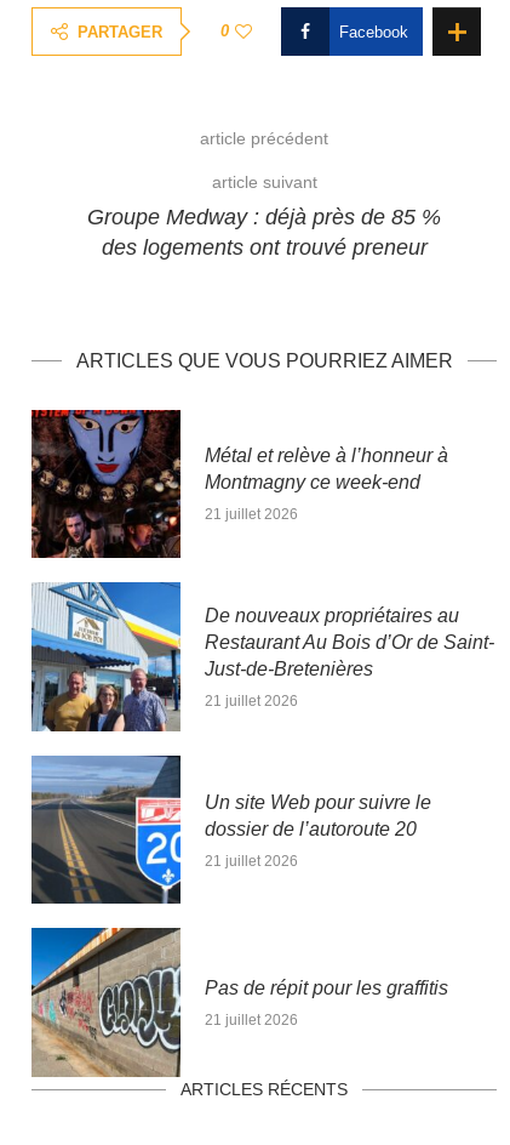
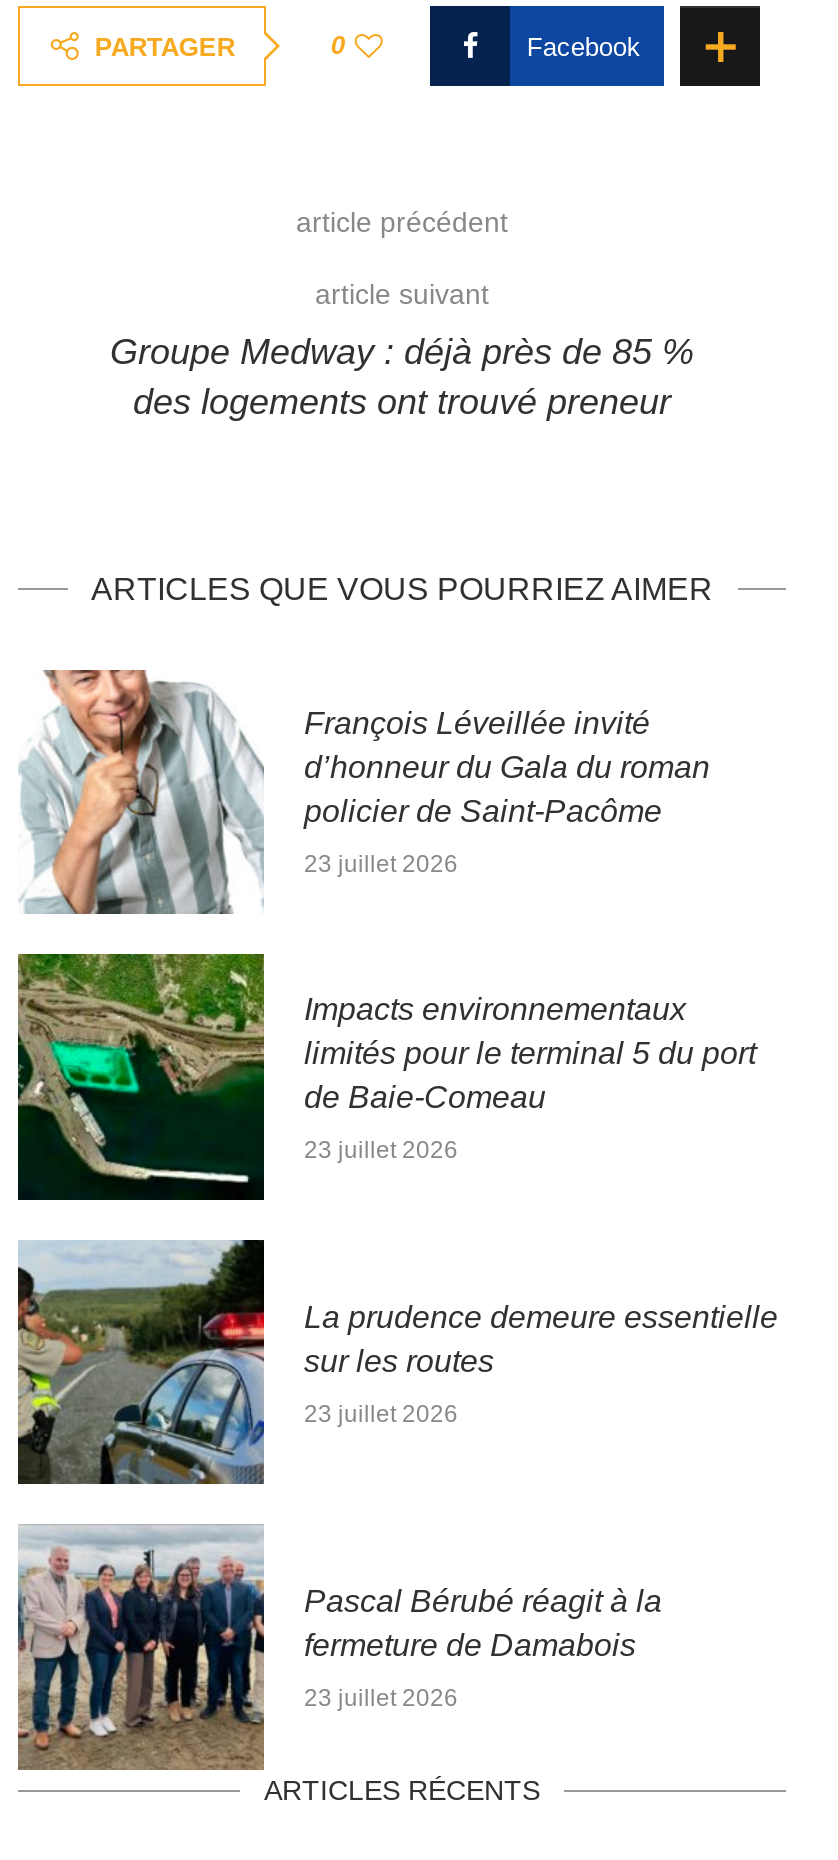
[30,409,448,559] [image] | Métal et relève à l’honneur à | Montmagny ce week-end -> [18,670,710,916] [image] | François Léveillée invité | d’honneur du Gala du roman | policier de Saint-Pacôme
[205,506,298,523] 21 juillet 2026 -> [304,851,458,879] 23 juillet 2026
[30,581,494,733] [image] | De nouveaux propriétaires au | Restaurant Au Bois d’Or de Saint- | Just-de-Bretenières -> [16,952,756,1202] [image] | Impacts environnementaux | limités pour le terminal 5 du port | de Baie-Comeau
[205,693,298,710] 21 juillet 2026 -> [304,1136,458,1164] 23 juillet 2026
[30,756,431,904] [image] | Un site Web pour suivre le | dossier de l’autoroute 20 -> [16,1242,778,1484] [image] | La prudence demeure essentielle | sur les routes
[205,852,298,869] 21 juillet 2026 -> [304,1399,458,1427] 23 juillet 2026
[30,927,453,1077] [image] | Pas de répit pour les graffitis -> [16,1524,662,1770] [image] | Pascal Bérubé réagit à la | fermeture de Damabois
[205,1012,298,1029] 21 juillet 2026 -> [304,1684,458,1712] 23 juillet 2026

